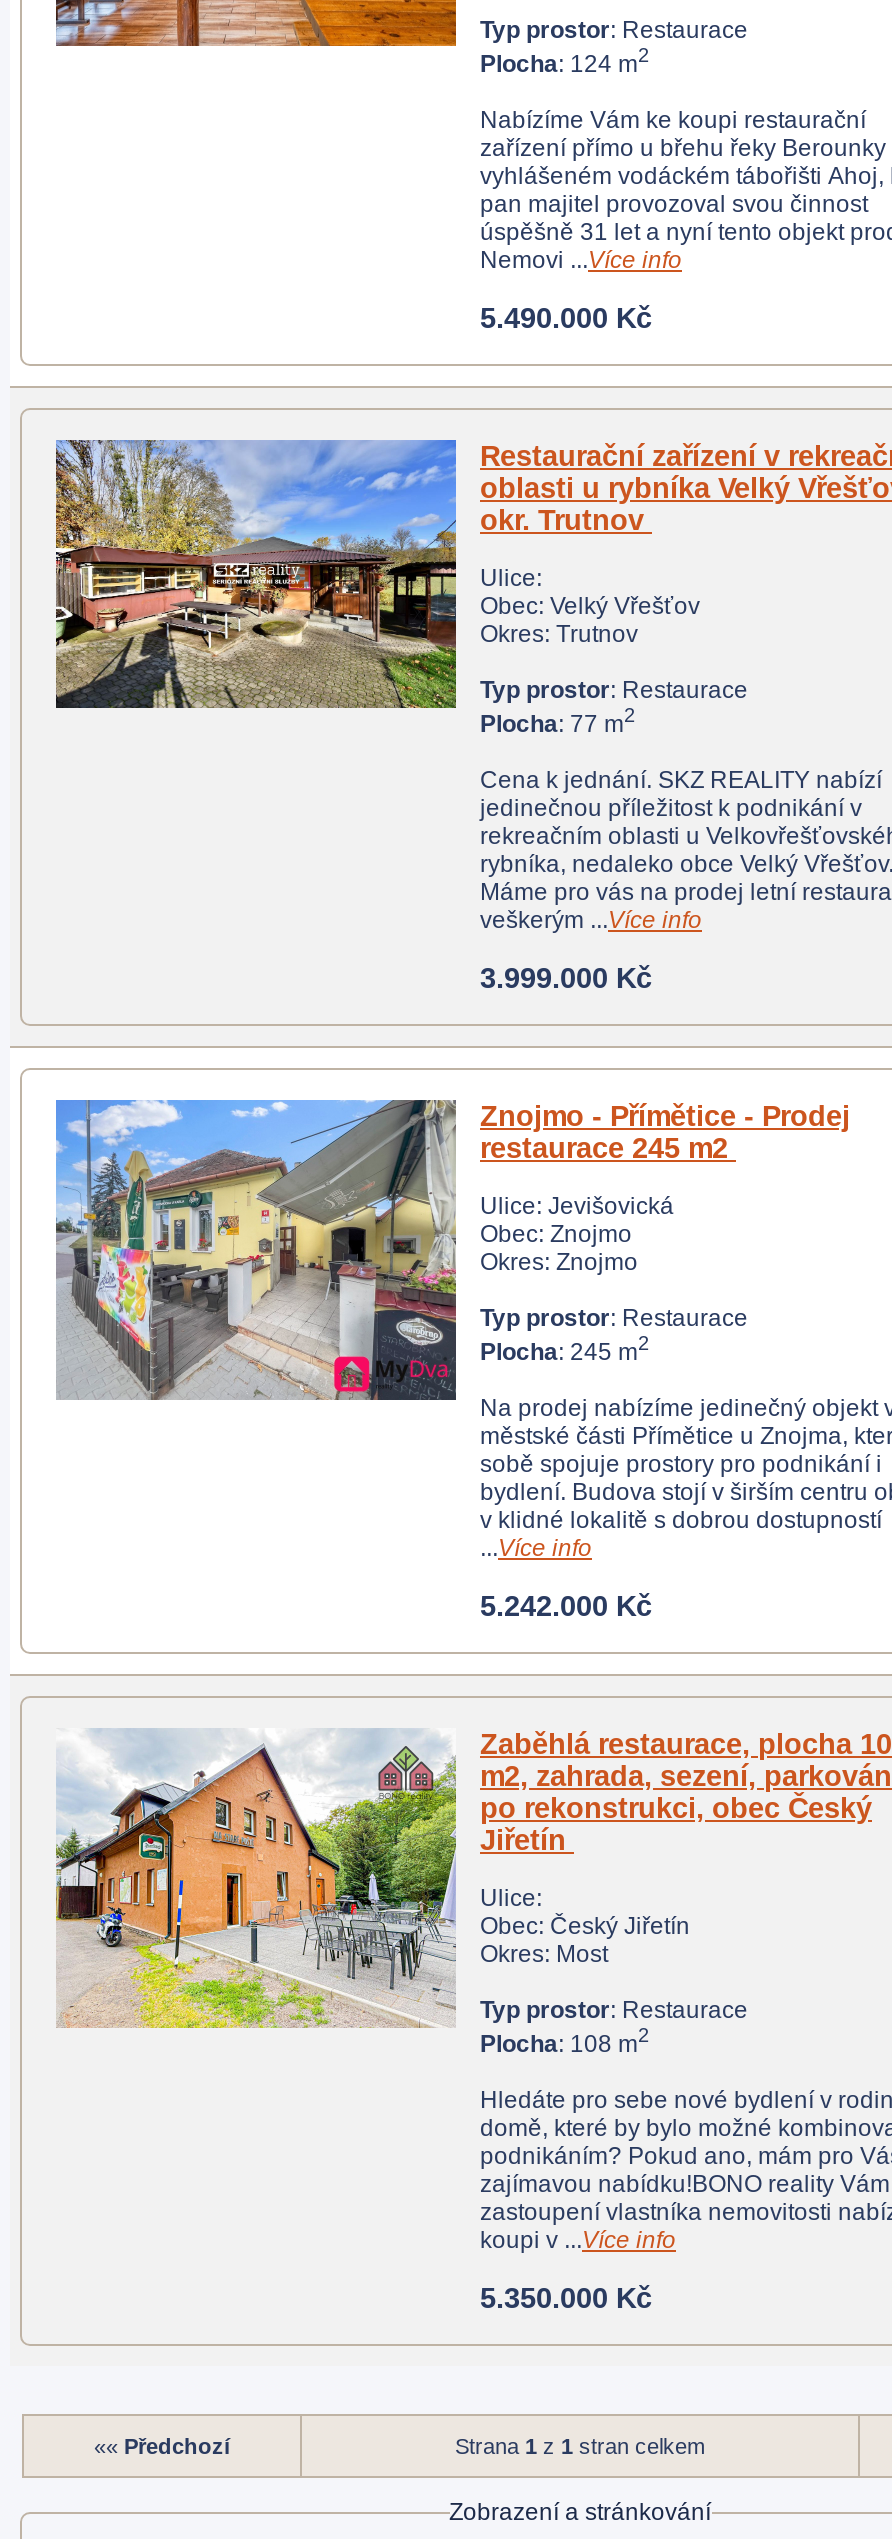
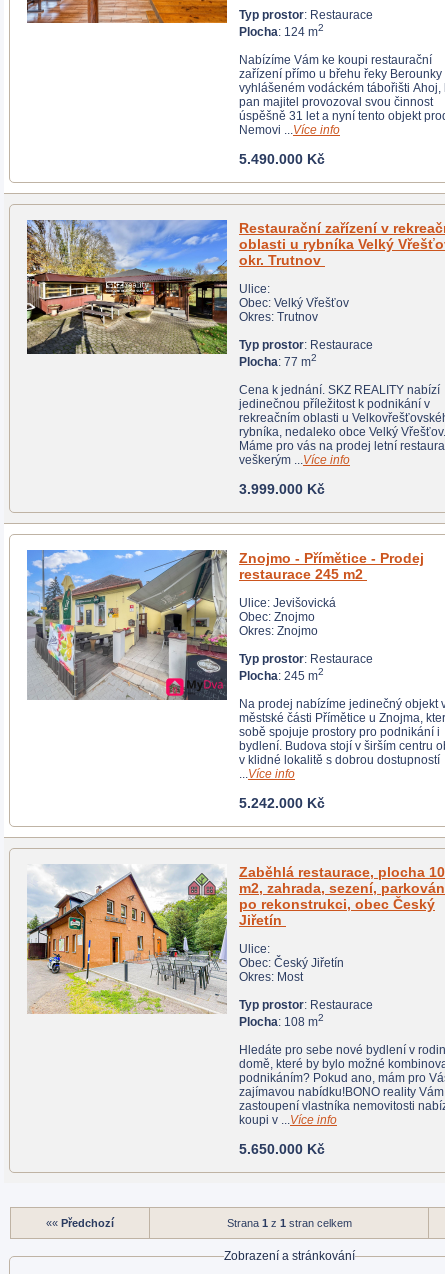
[480,2282,652,2314] 5.350.000 Kč -> [239,1141,325,1157] 5.650.000 Kč

